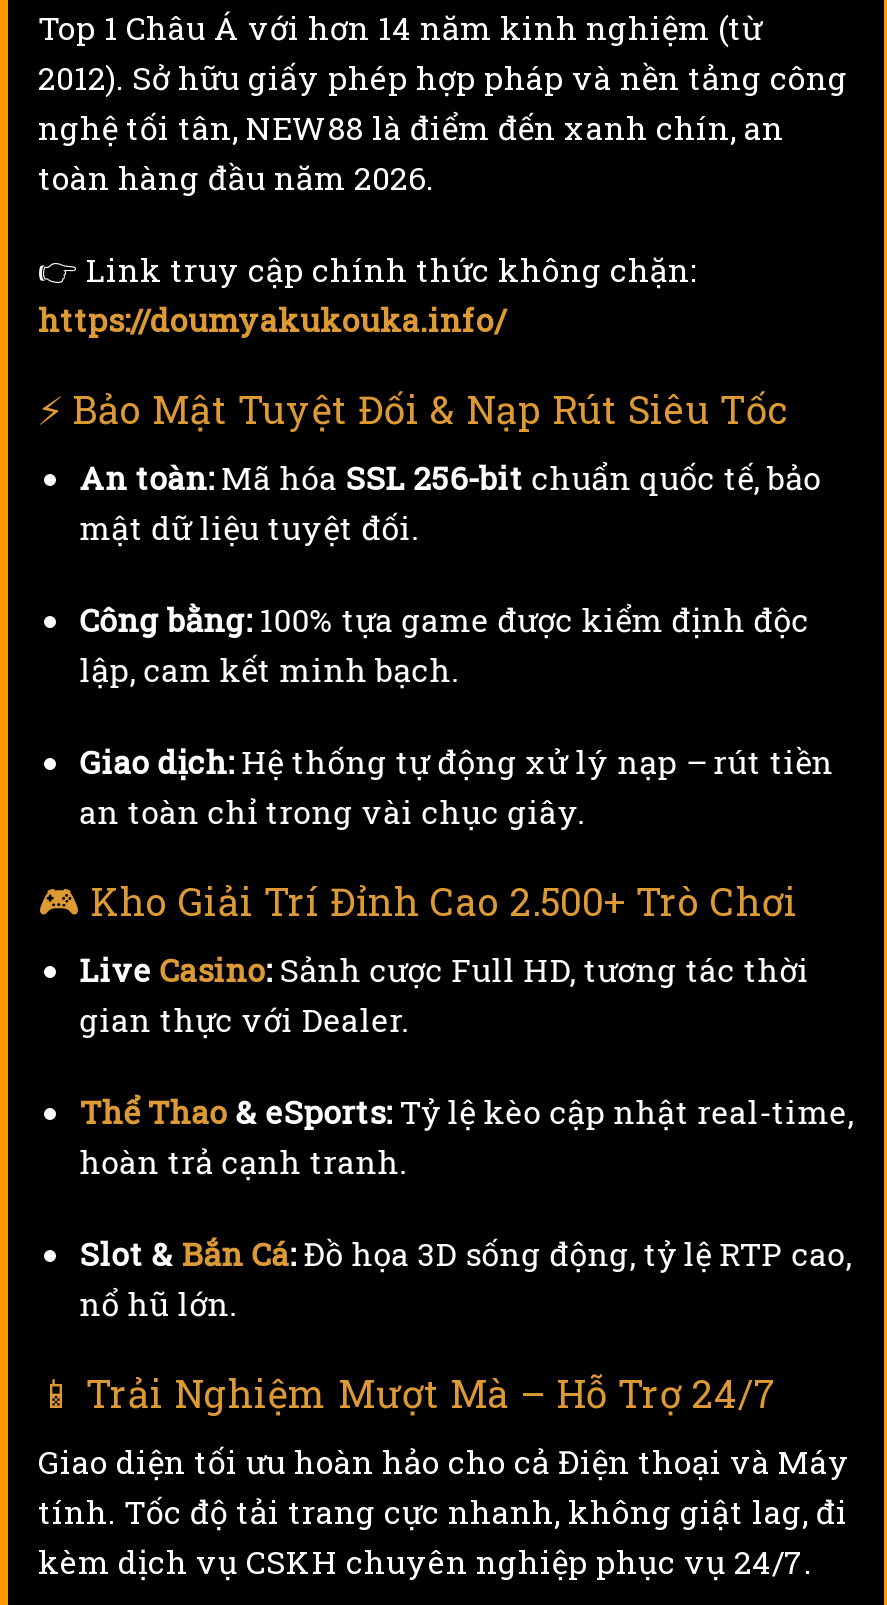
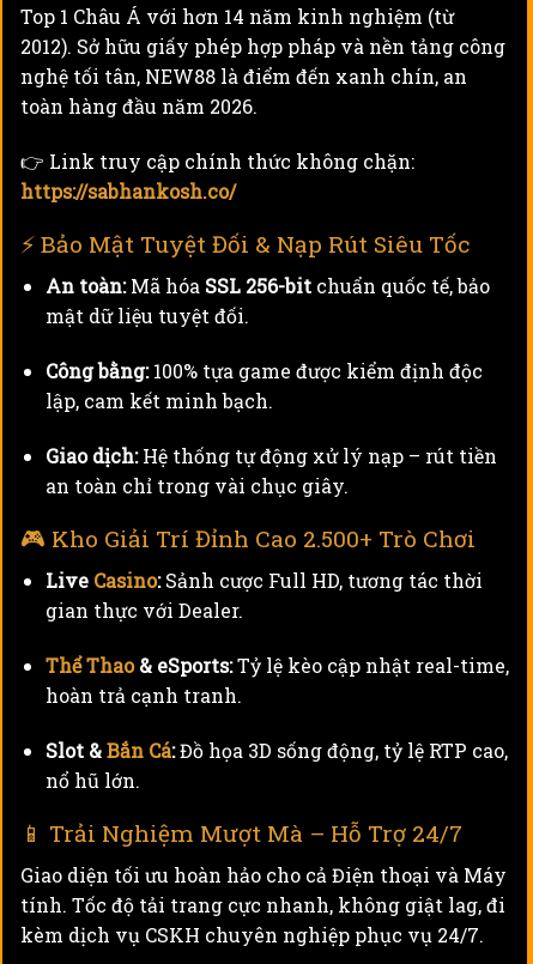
[38,297,506,339] https://doumyakukouka.info/ -> [20,178,236,203] https://sabhankosh.co/

